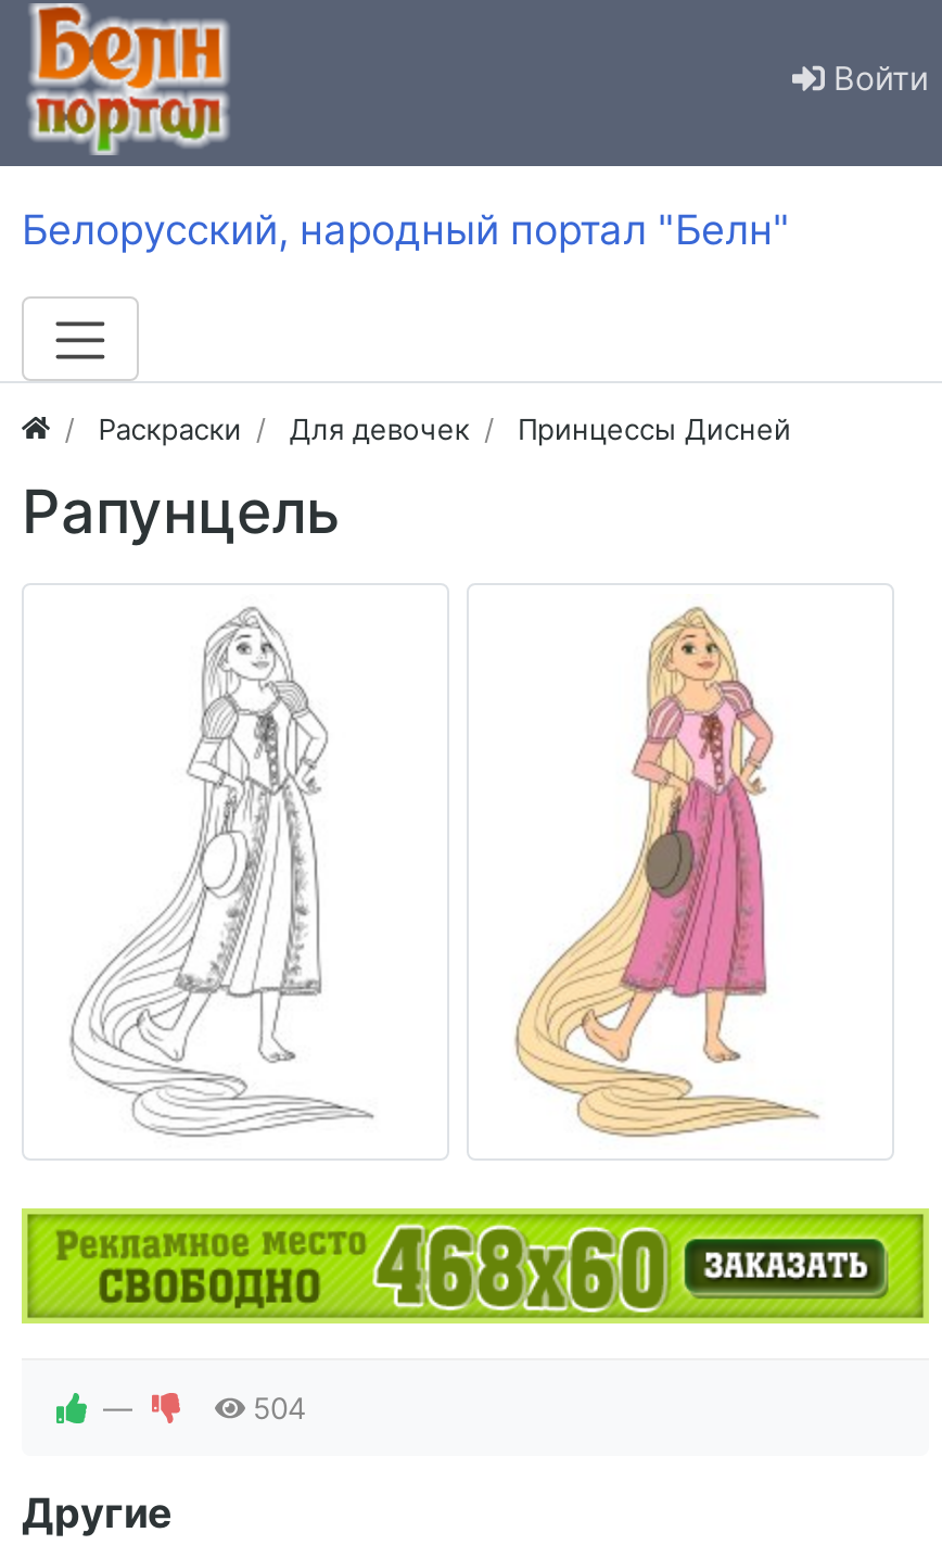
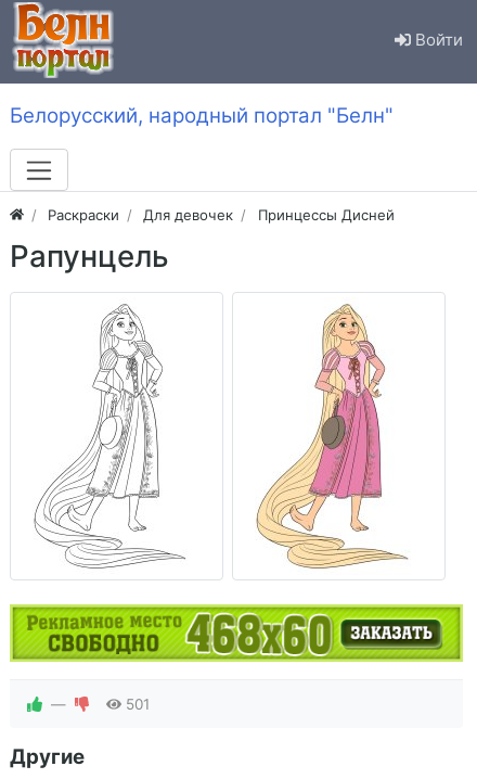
[244,1391,307,1426] 504 -> [121,696,149,713] 501

